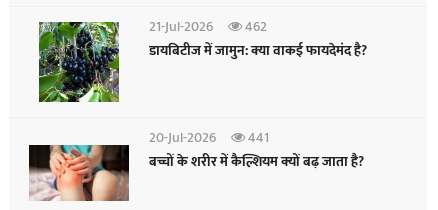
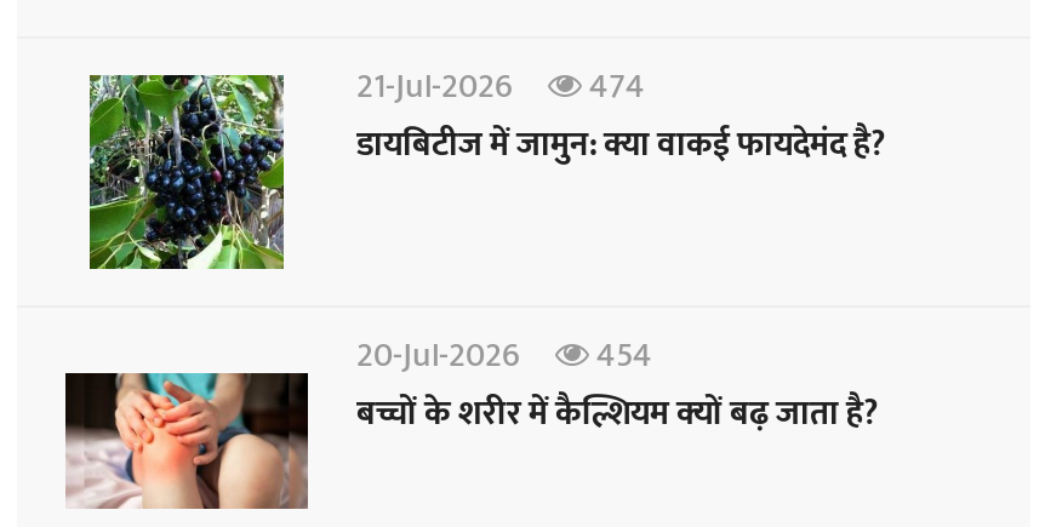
[149,15,267,38] 21-Jul-2026 462 -> [356,58,645,114] 21-Jul-2026 474
[149,126,269,149] 20-Jul-2026 441 -> [356,327,652,383] 20-Jul-2026 454

